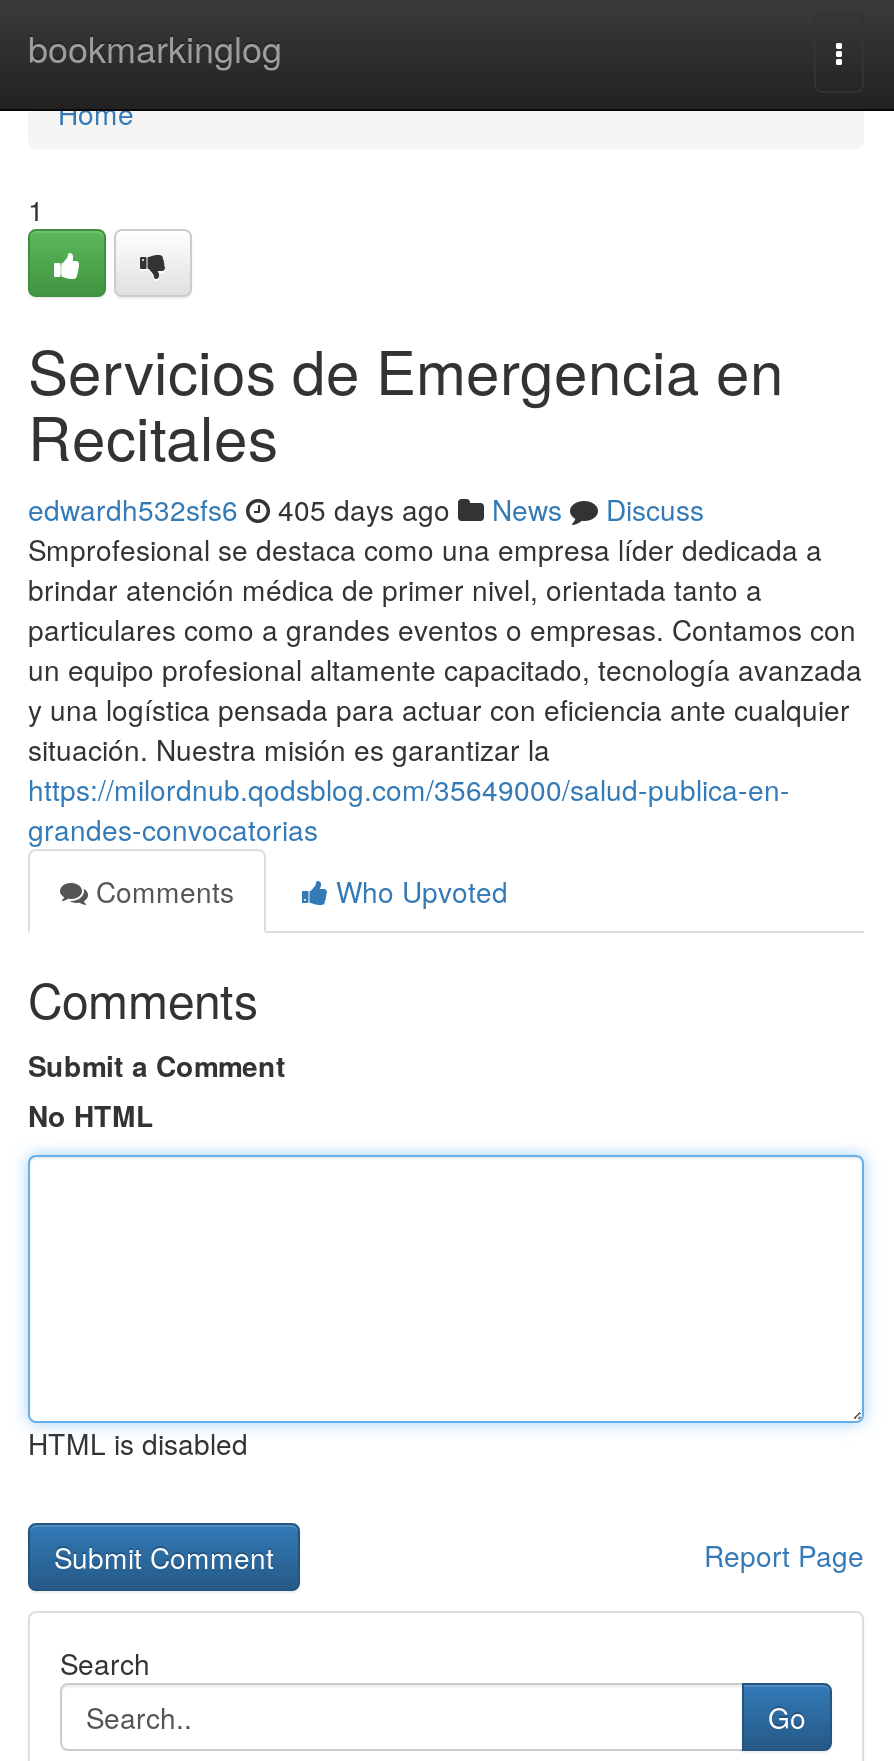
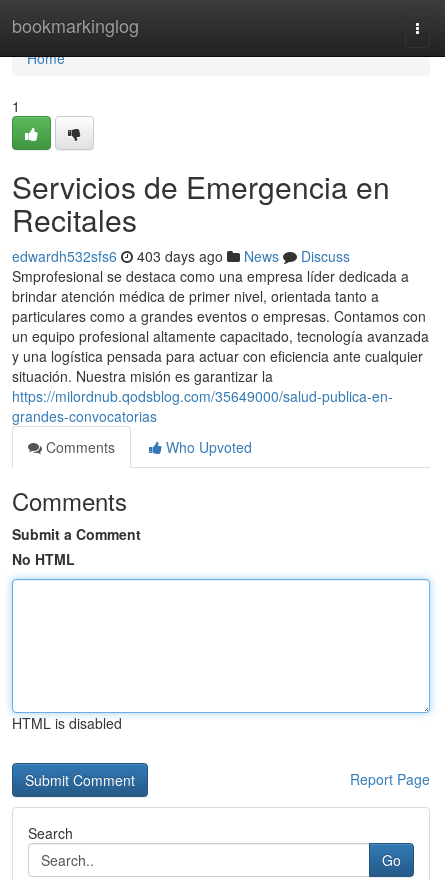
[28,489,704,529] edwardh532sfs6 405 days ago News Discuss -> [12,246,350,266] edwardh532sfs6 403 days ago News Discuss

